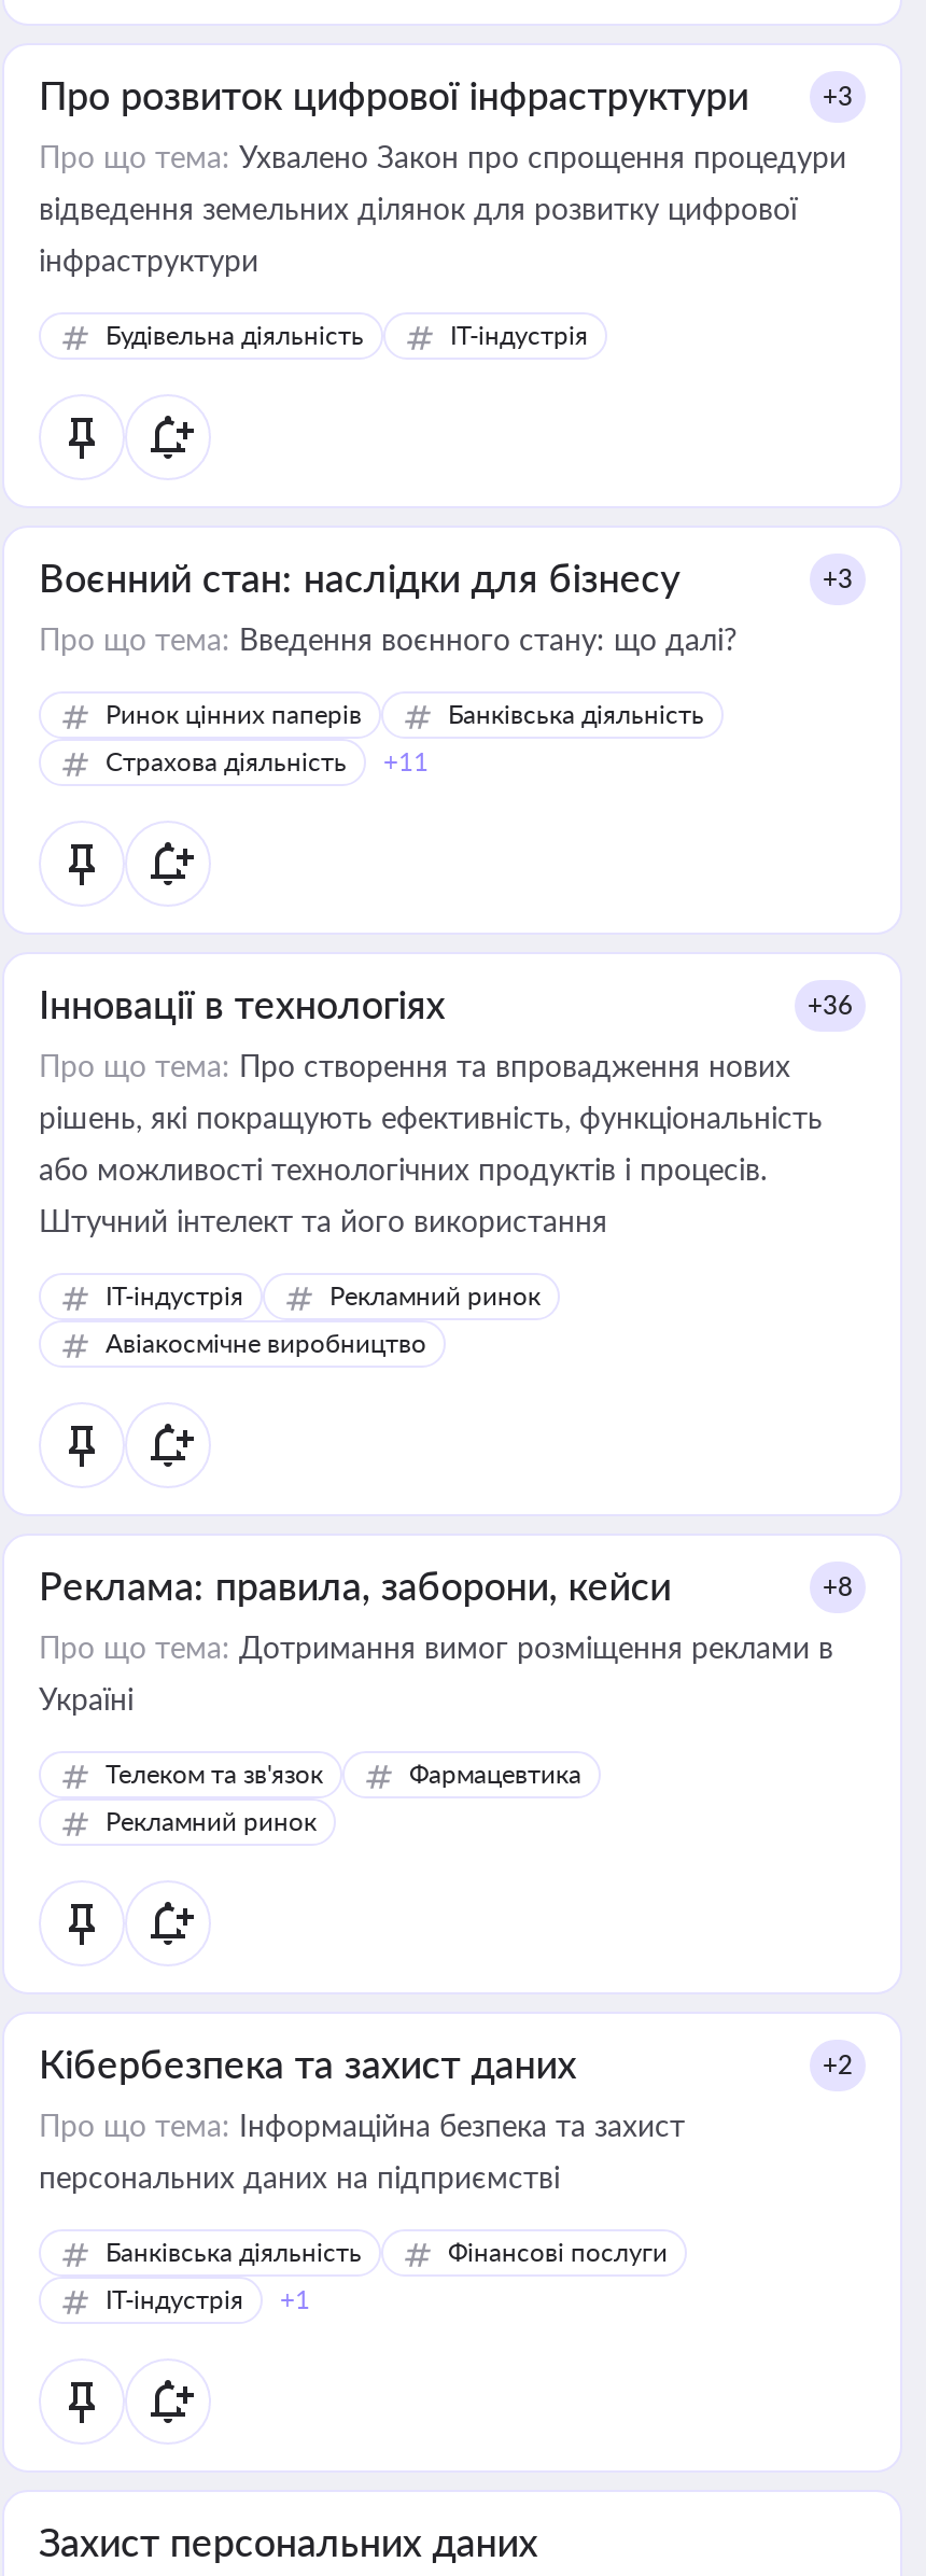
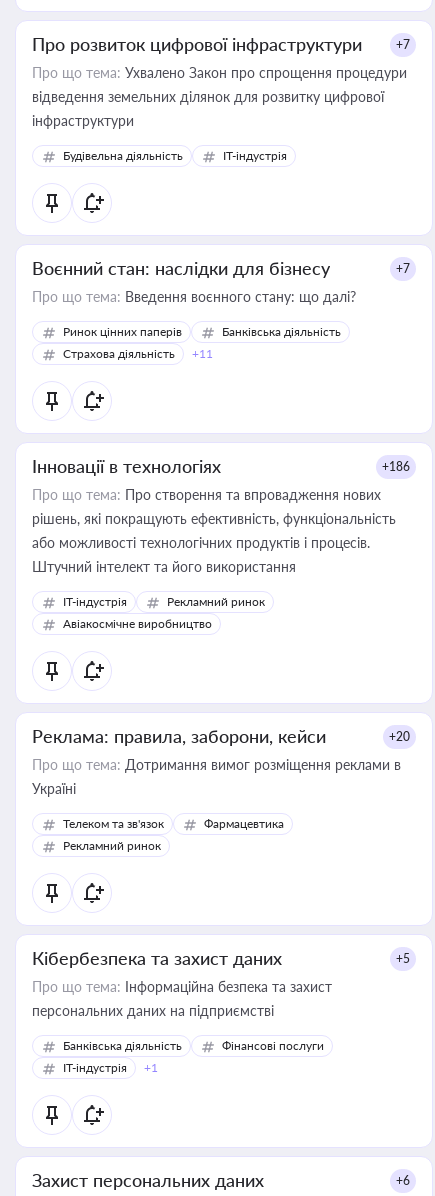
[823,80,853,112] +3 -> [396,37,410,52] +7
[823,562,853,594] +3 -> [396,261,410,276] +7
[808,989,853,1021] +36 -> [382,459,410,474] +186
[823,1570,853,1602] +8 -> [389,729,410,744] +20
[823,2048,853,2081] +2 -> [396,951,410,966] +5
none -> [396,1173,410,1188] +6

